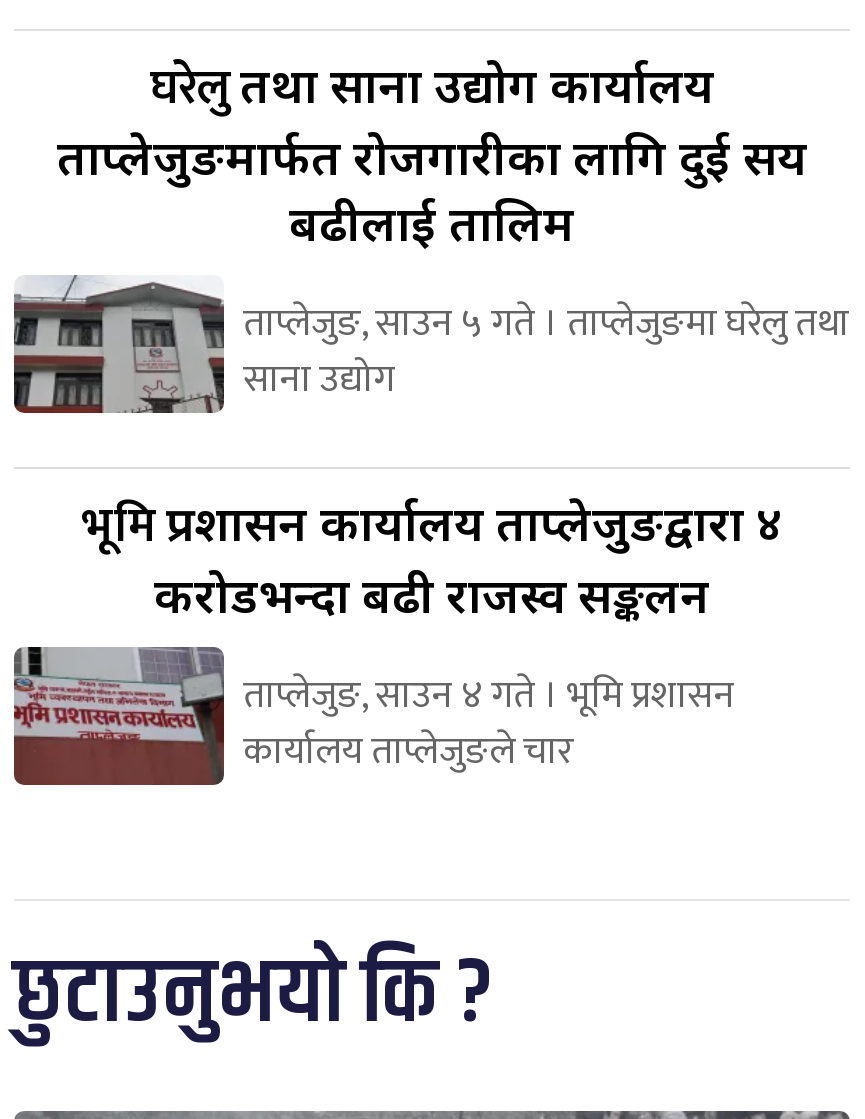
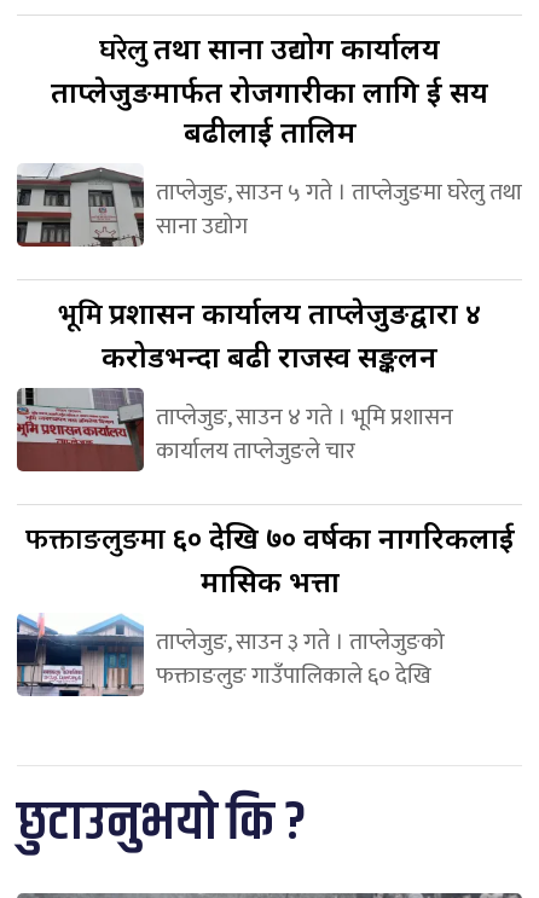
none -> [16,516,514,697] [image] | फक्ताङलुङमा ६० देखि ७० वर्षका नागरिकलाई | मासिक भत्ता | ताप्लेजुङ, साउन ३ गते । ताप्लेजुङको | फक्ताङलुङ गाउँपालिकाले ६० देखि

